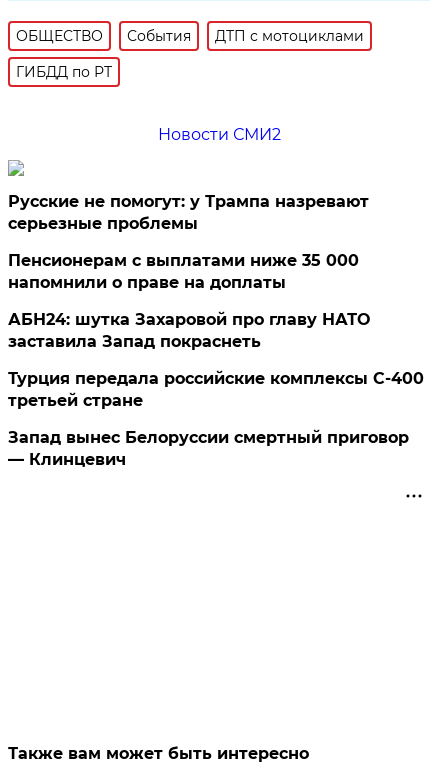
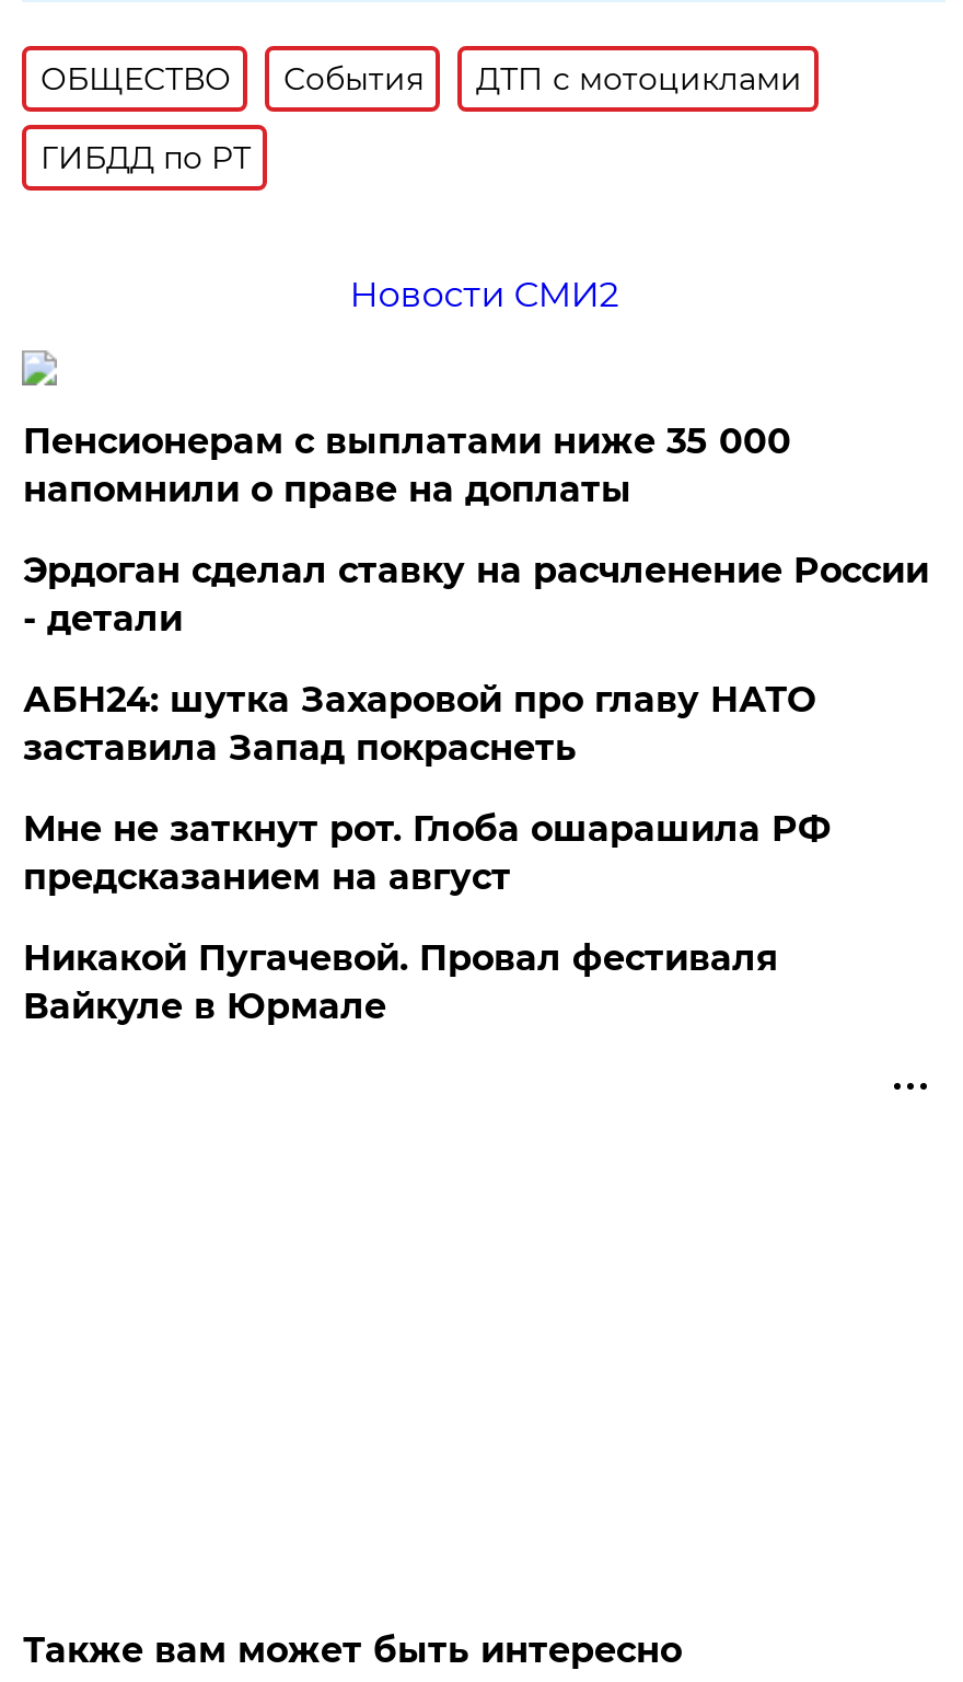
[8,192,369,233] Русские не помогут: у Трампа назревают | серьезные проблемы -> none
moved [8,251,359,292] -> [23,421,791,511]: Пенсионерам с выплатами ниже 35 000 | напомнили о праве на доплаты
none -> [23,550,929,640] Эрдоган сделал ставку на расчленение России | - детали
[8,369,424,410] Турция передала российские комплексы С-400 | третьей стране -> [23,809,830,898] Мне не заткнут рот. Глоба ошарашила РФ | предсказанием на август
[8,428,409,469] Запад вынес Белоруссии смертный приговор | — Клинцевич -> [23,938,778,1028] Никакой Пугачевой. Провал фестиваля | Вайкуле в Юрмале

